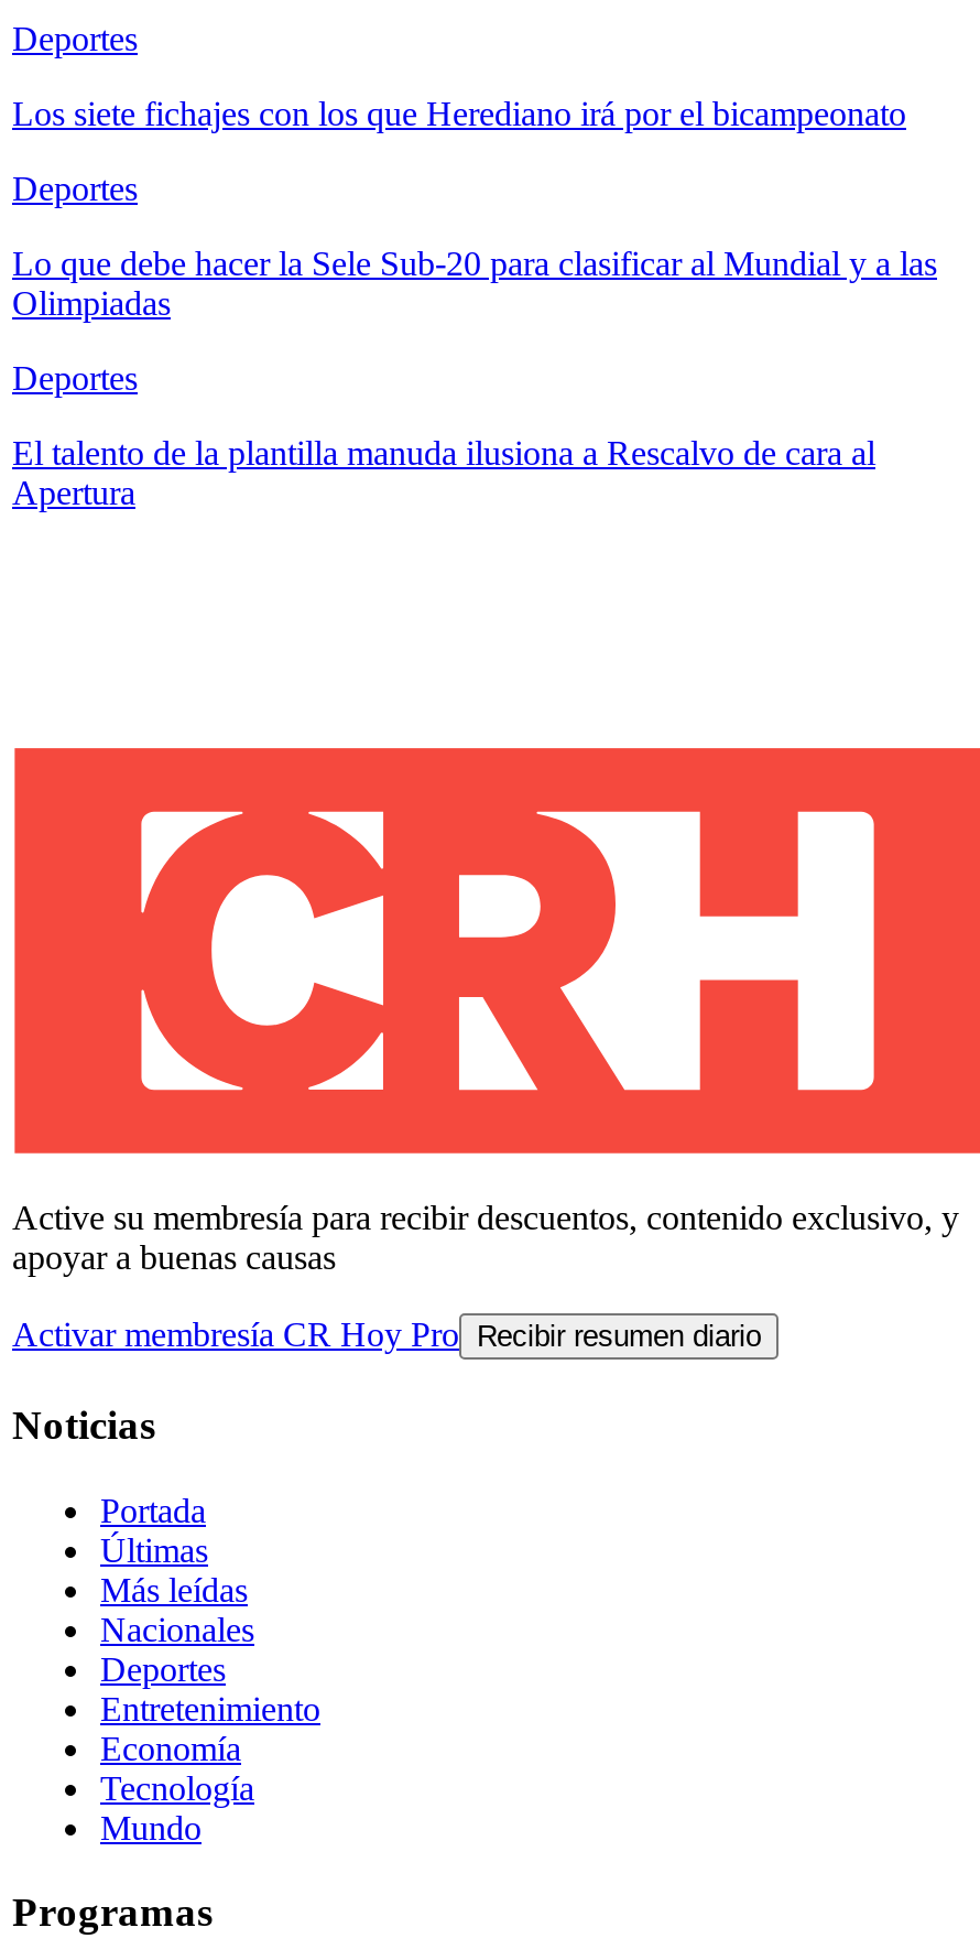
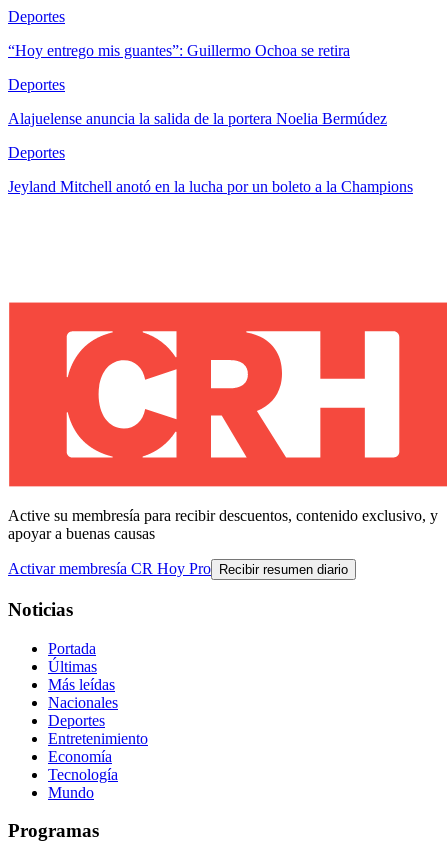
[12,95,906,133] Los siete fichajes con los que Herediano irá por el bicampeonato -> [8,42,350,59] “Hoy entrego mis guantes”: Guillermo Ochoa se retira
[12,245,937,322] Lo que debe hacer la Sele Sub-20 para clasificar al Mundial y a las | Olimpiadas -> [8,110,387,127] Alajuelense anuncia la salida de la portera Noelia Bermúdez
[12,435,875,512] El talento de la plantilla manuda ilusiona a Rescalvo de cara al | Apertura -> [8,178,413,195] Jeyland Mitchell anotó en la lucha por un boleto a la Champions

